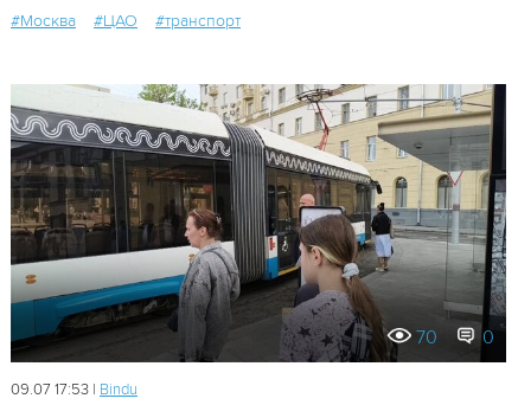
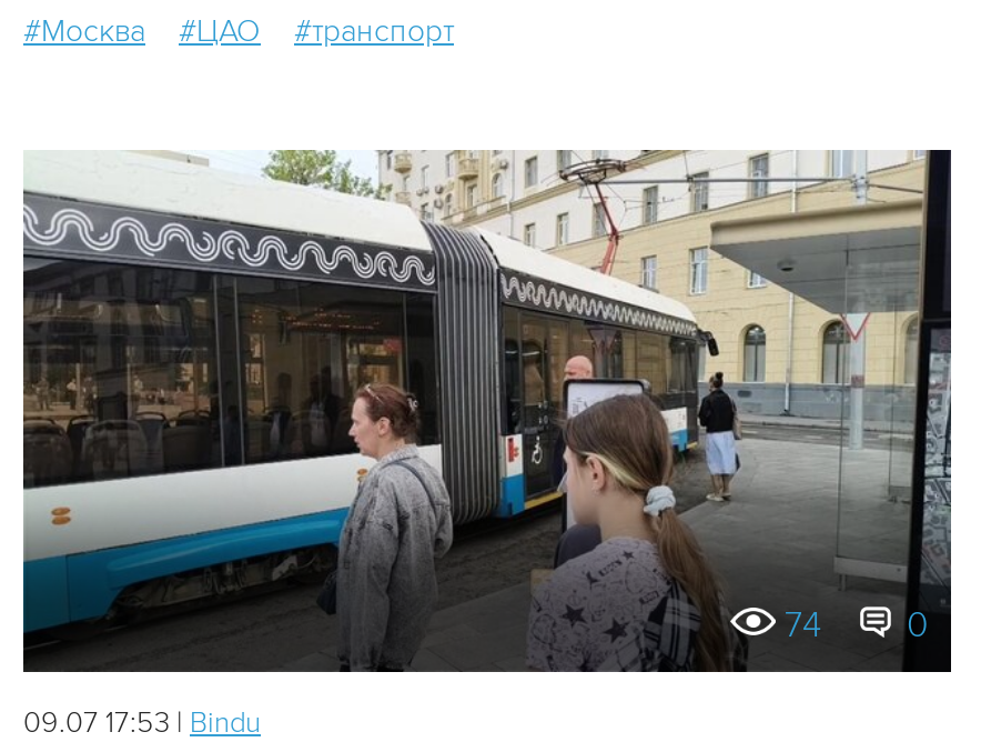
[416,326,437,349] 70 -> [785,603,822,647] 74

